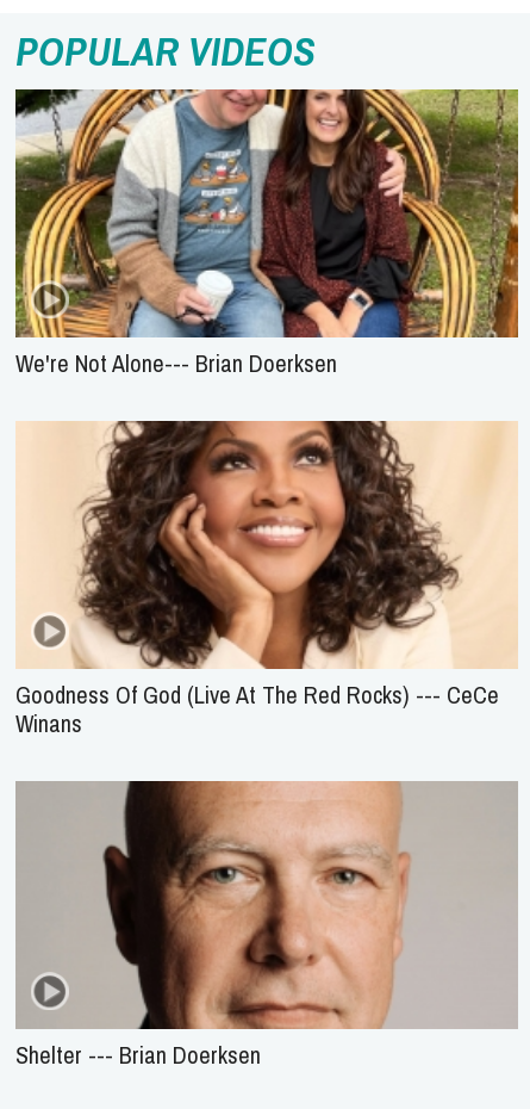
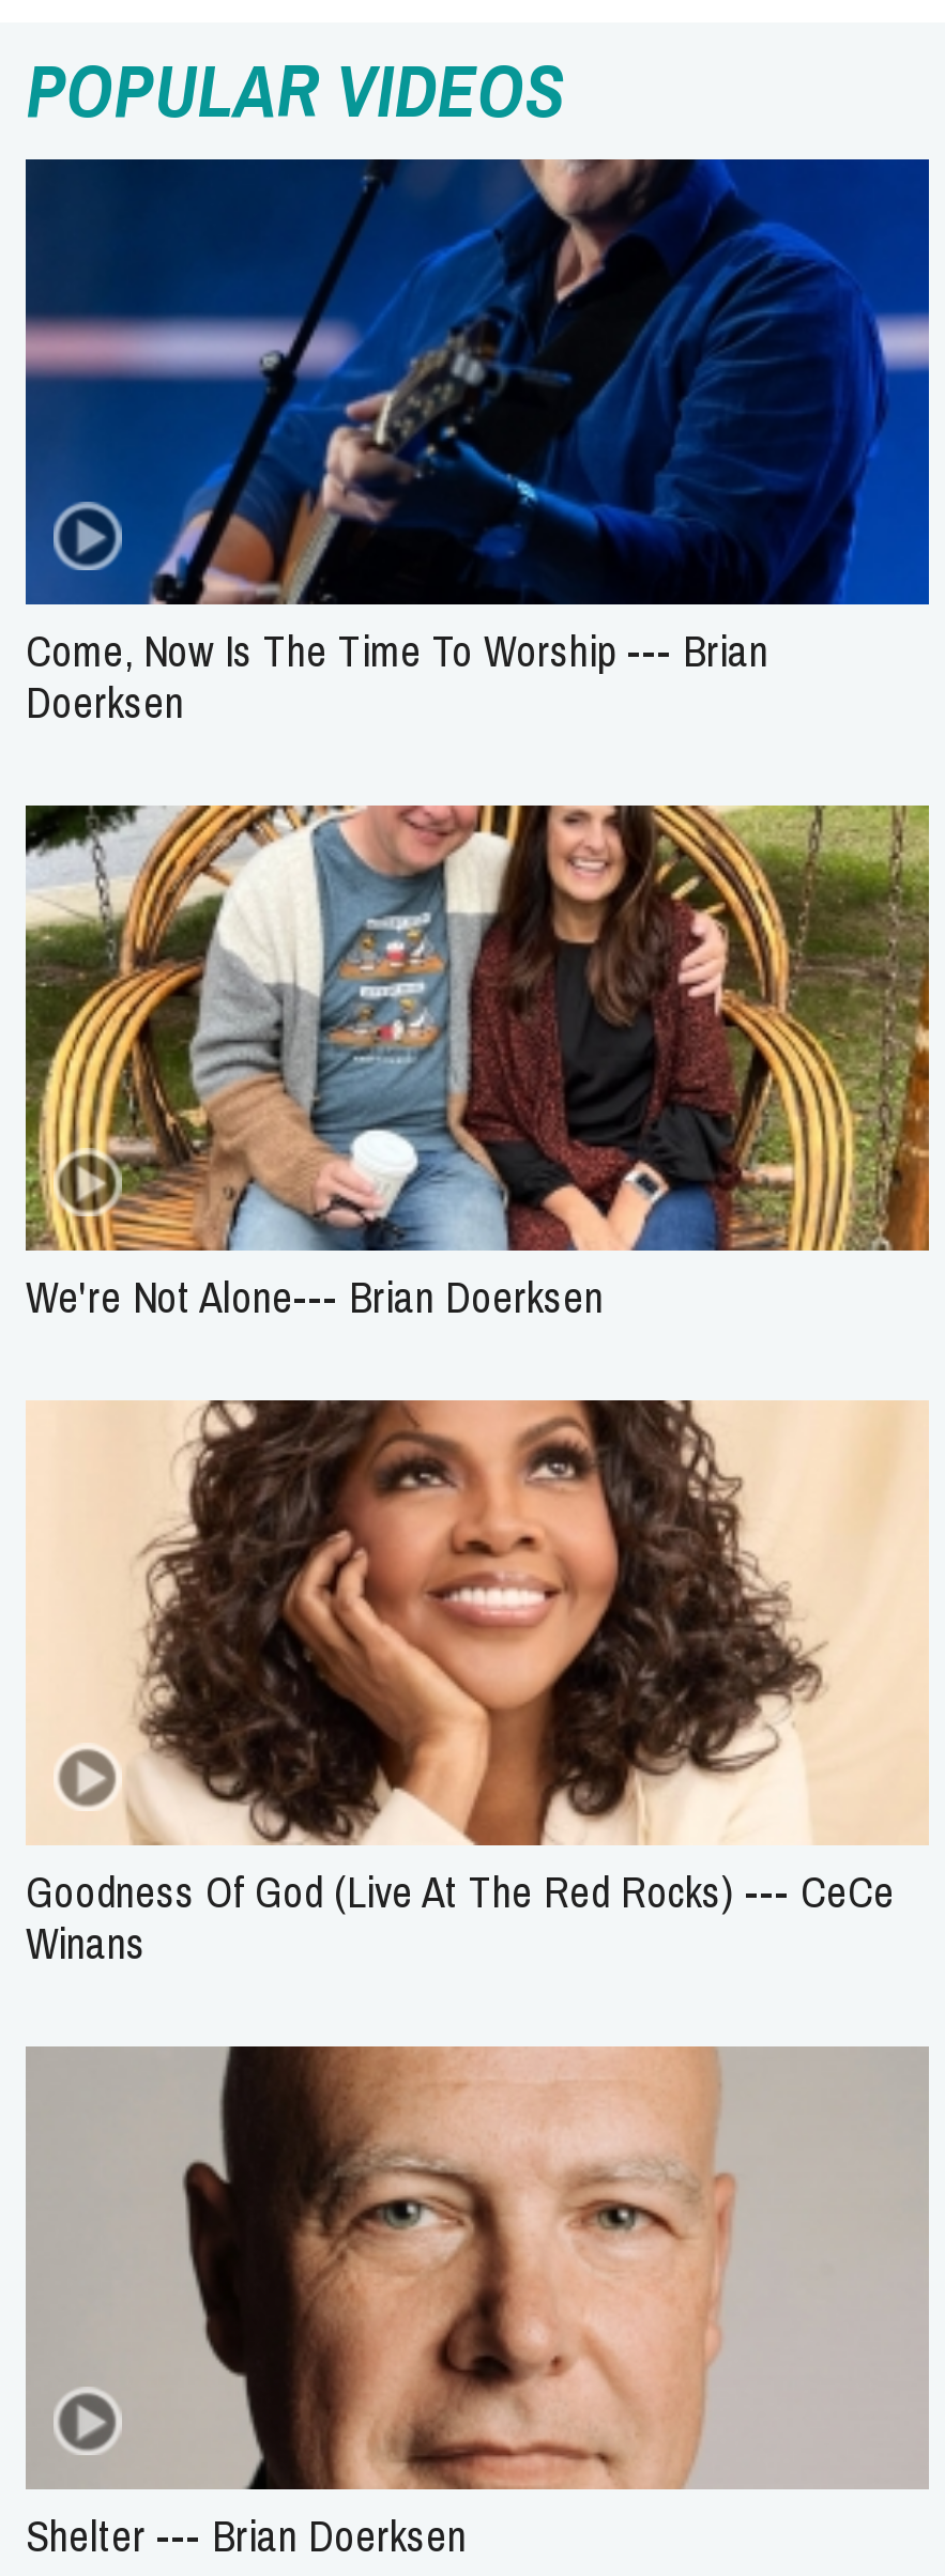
none -> [24,157,931,730] [image] | Come, Now Is The Time To Worship --- Brian | Doerksen

